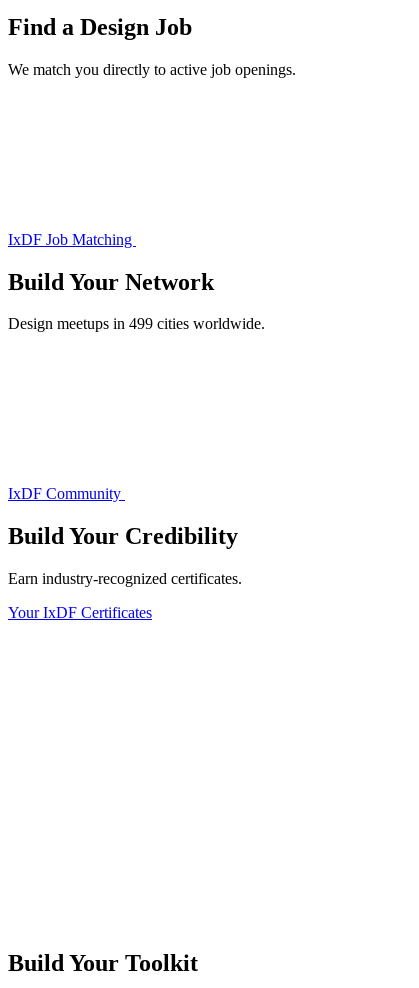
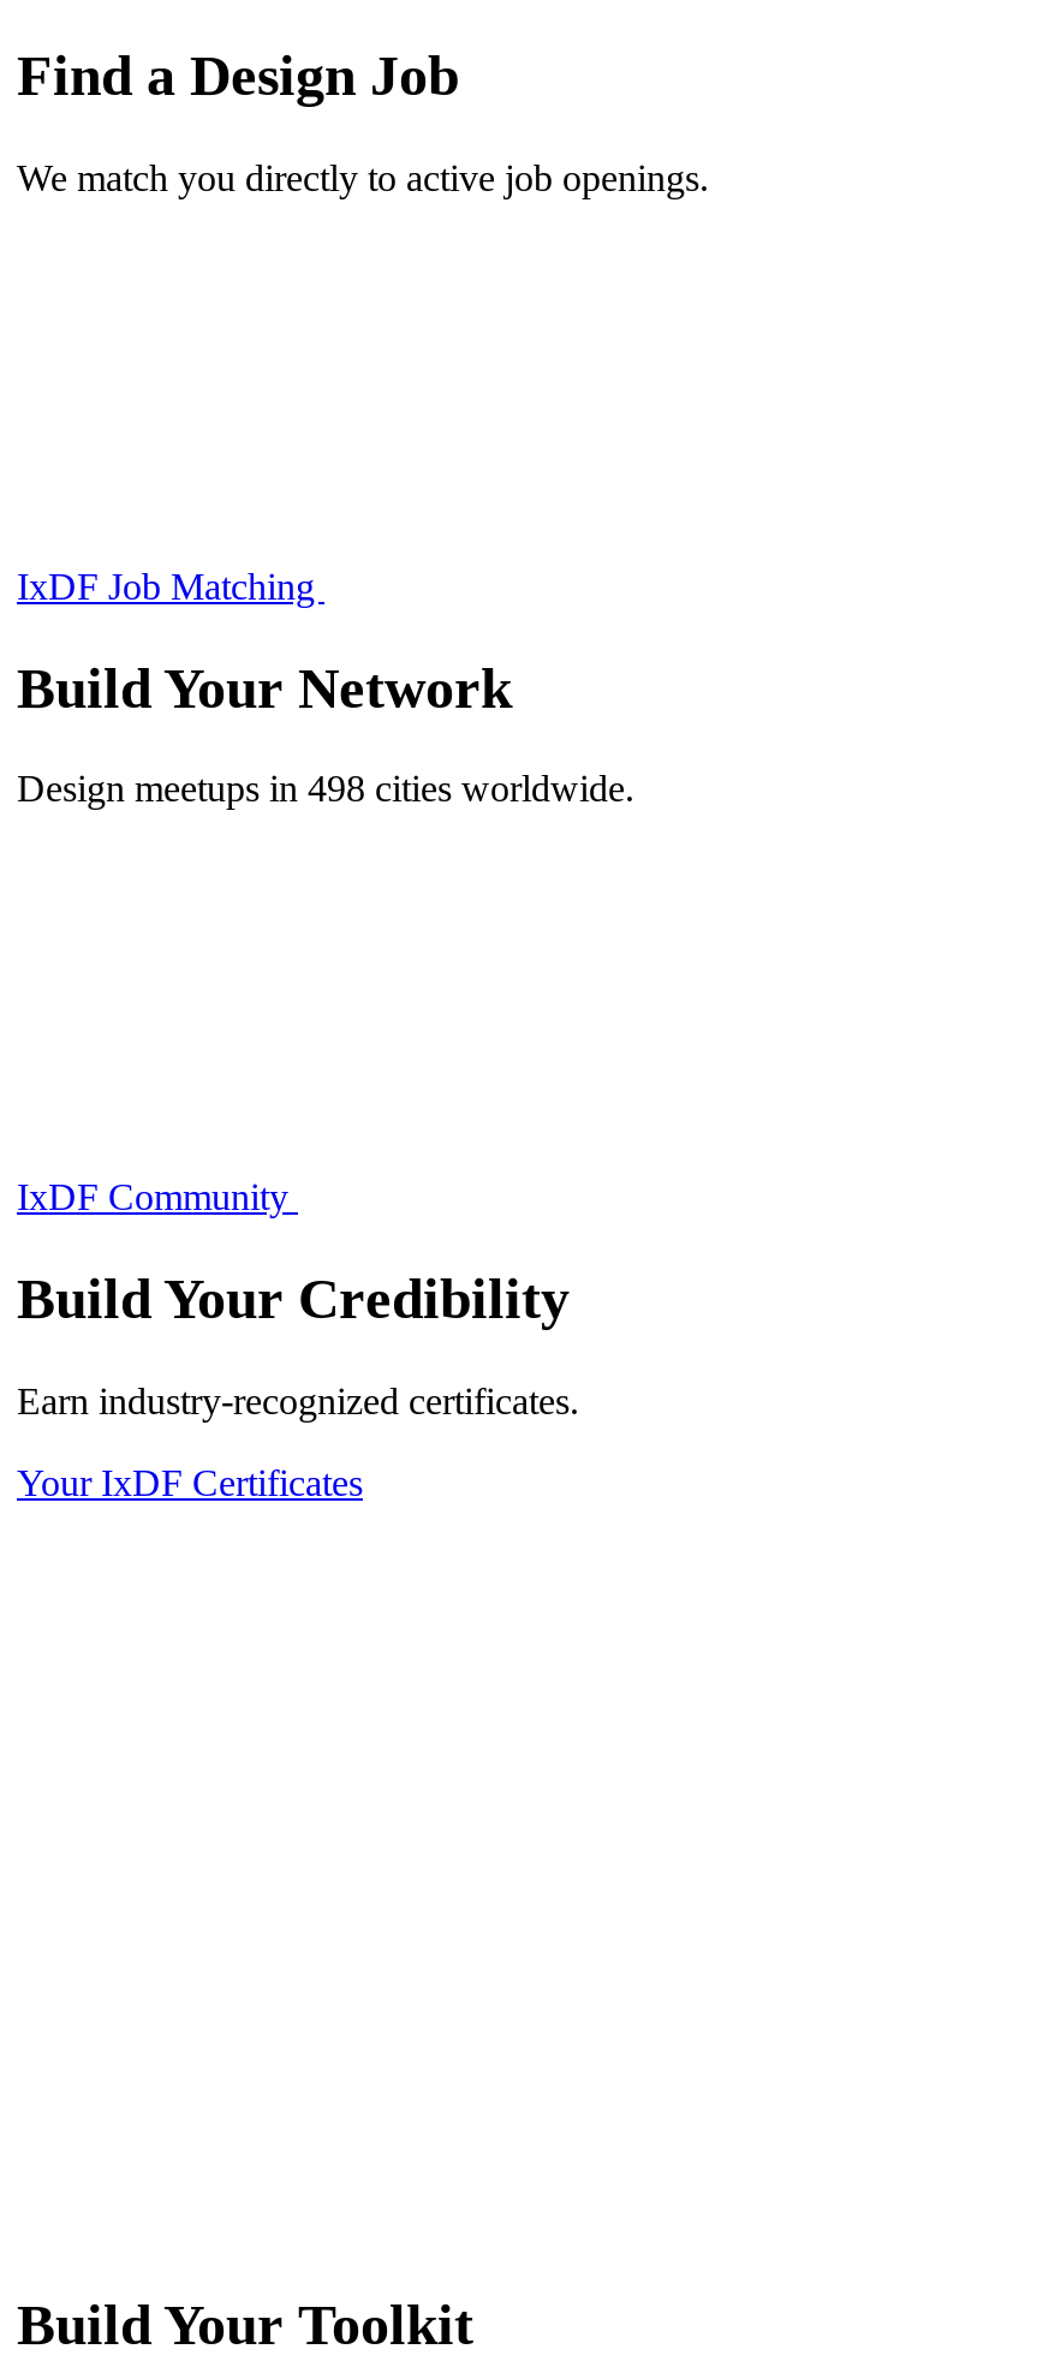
[8,315,265,332] Design meetups in 499 cities worldwide. -> [17,769,634,810] Design meetups in 498 cities worldwide.

